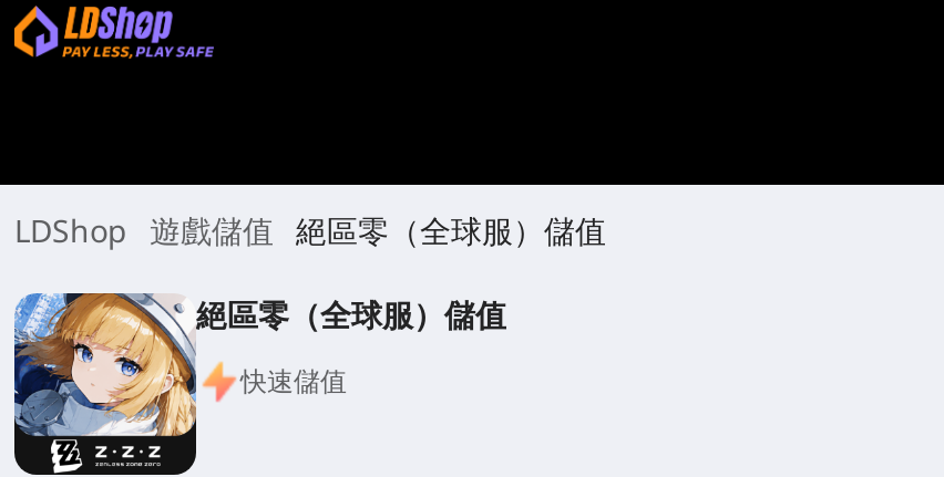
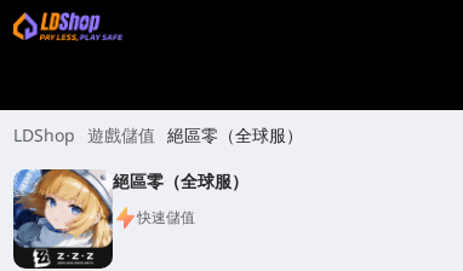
[14,209,606,251] LDShop 遊戲儲值 絕區零（全球服）儲值 -> [13,123,303,146] LDShop 遊戲儲值 絕區零（全球服）
[196,293,506,335] 絕區零（全球服）儲值 -> [113,169,248,192] 絕區零（全球服）

